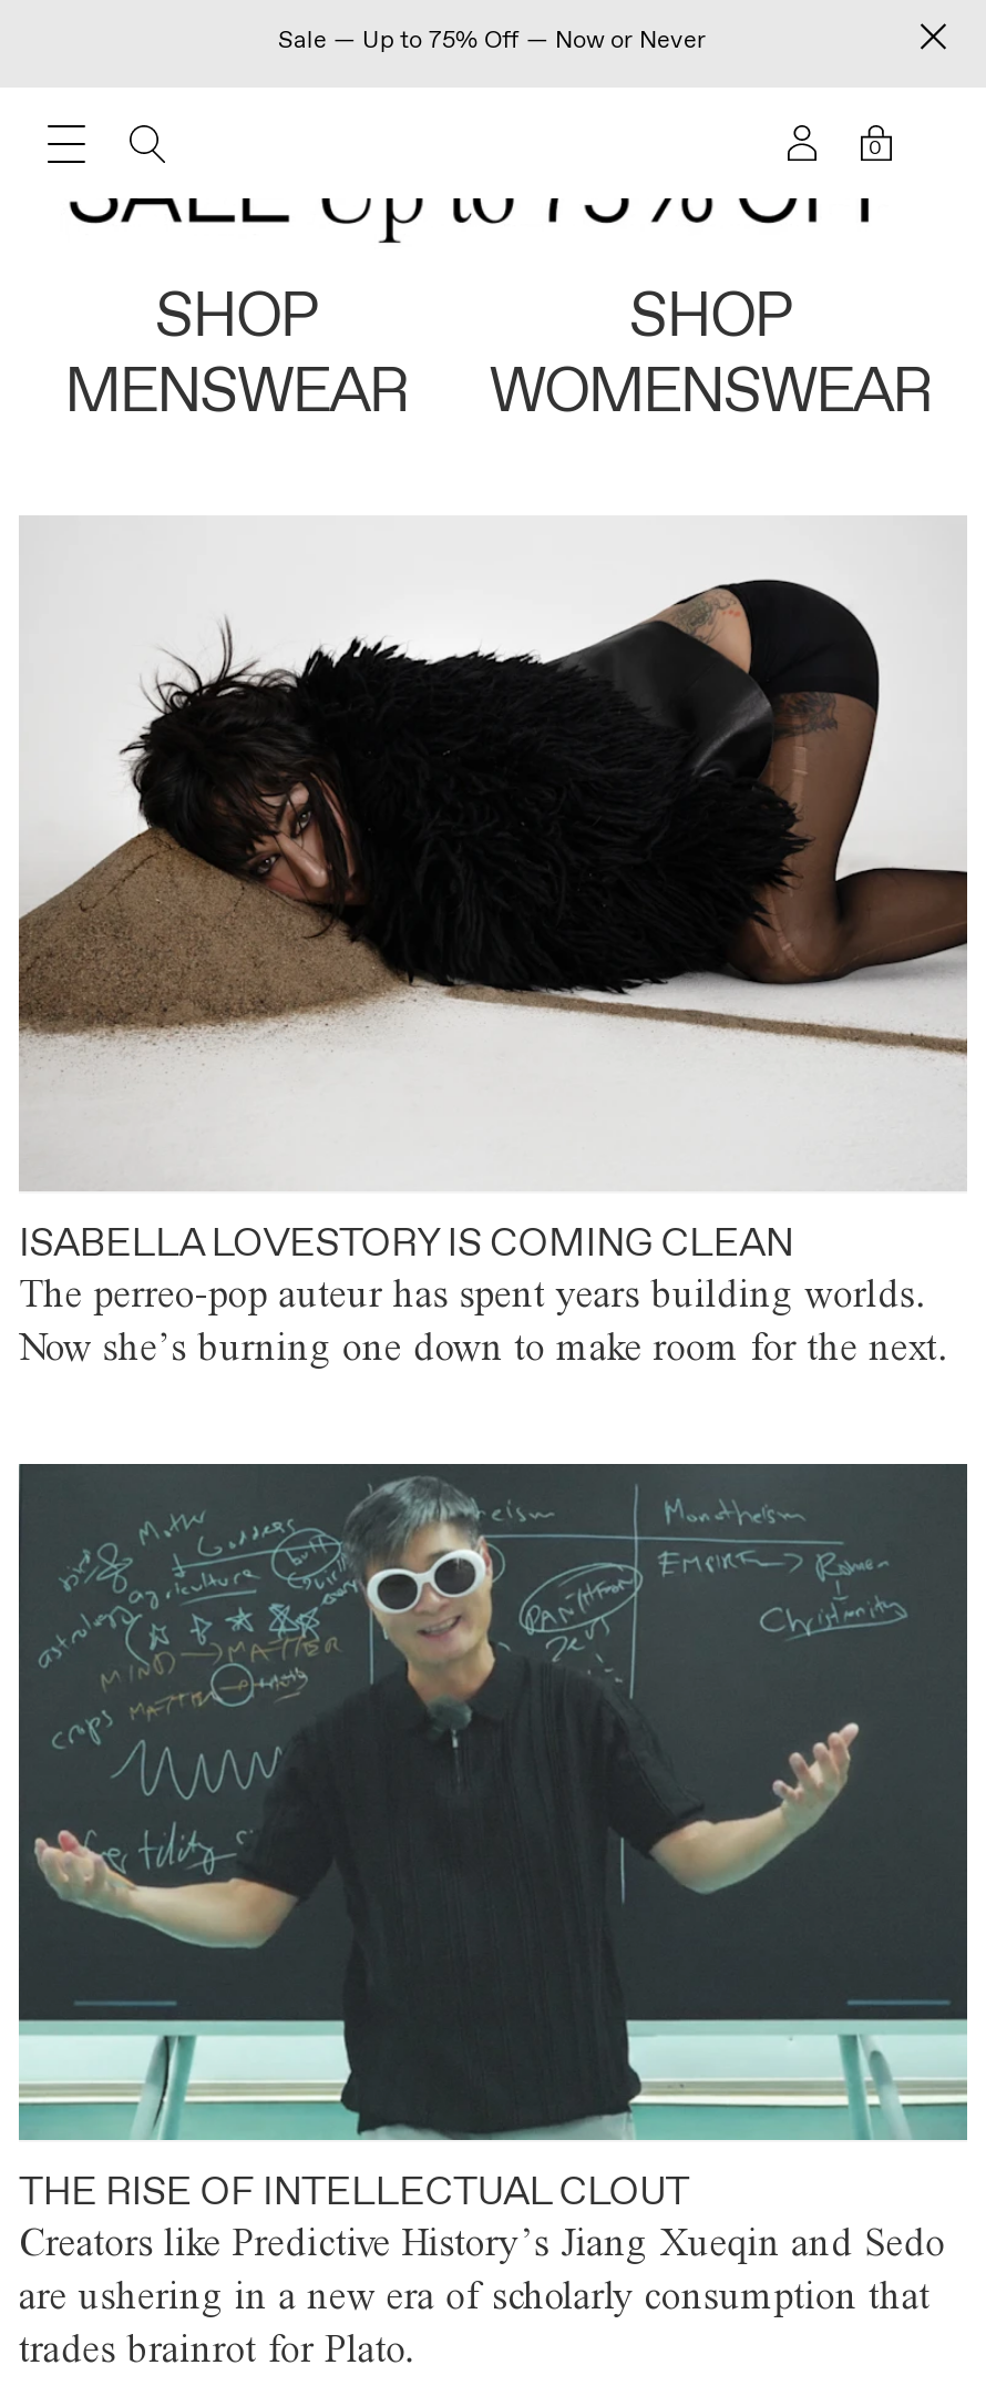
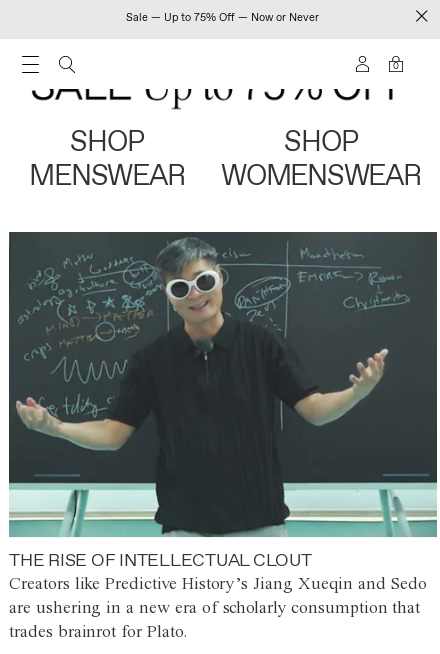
[19,577,967,1370] [image] | ISABELLA LOVESTORY IS COMING CLEAN | The perreo-pop auteur has spent years building worlds. | Now she’s burning one down to make room for the next. -> none

